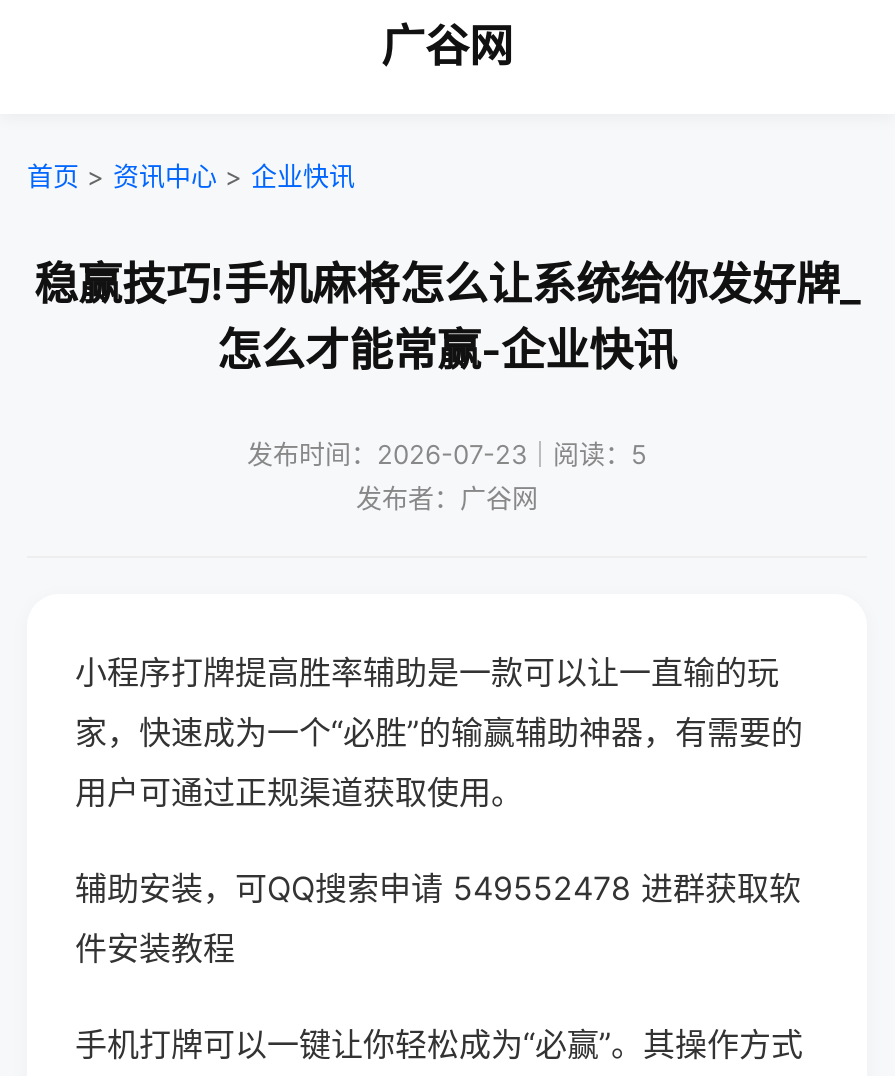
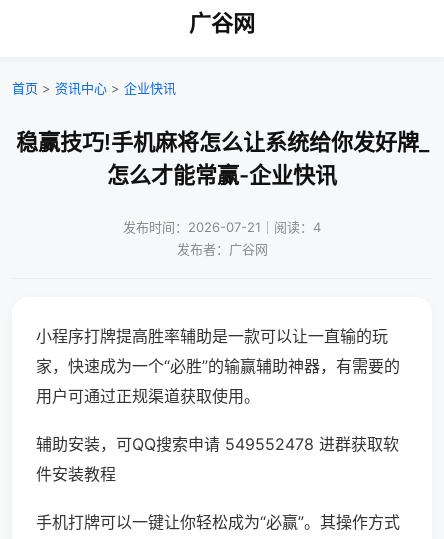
[247,438,647,470] 发布时间：2026-07-23｜阅读：5 -> [123,219,321,235] 发布时间：2026-07-21｜阅读：4

